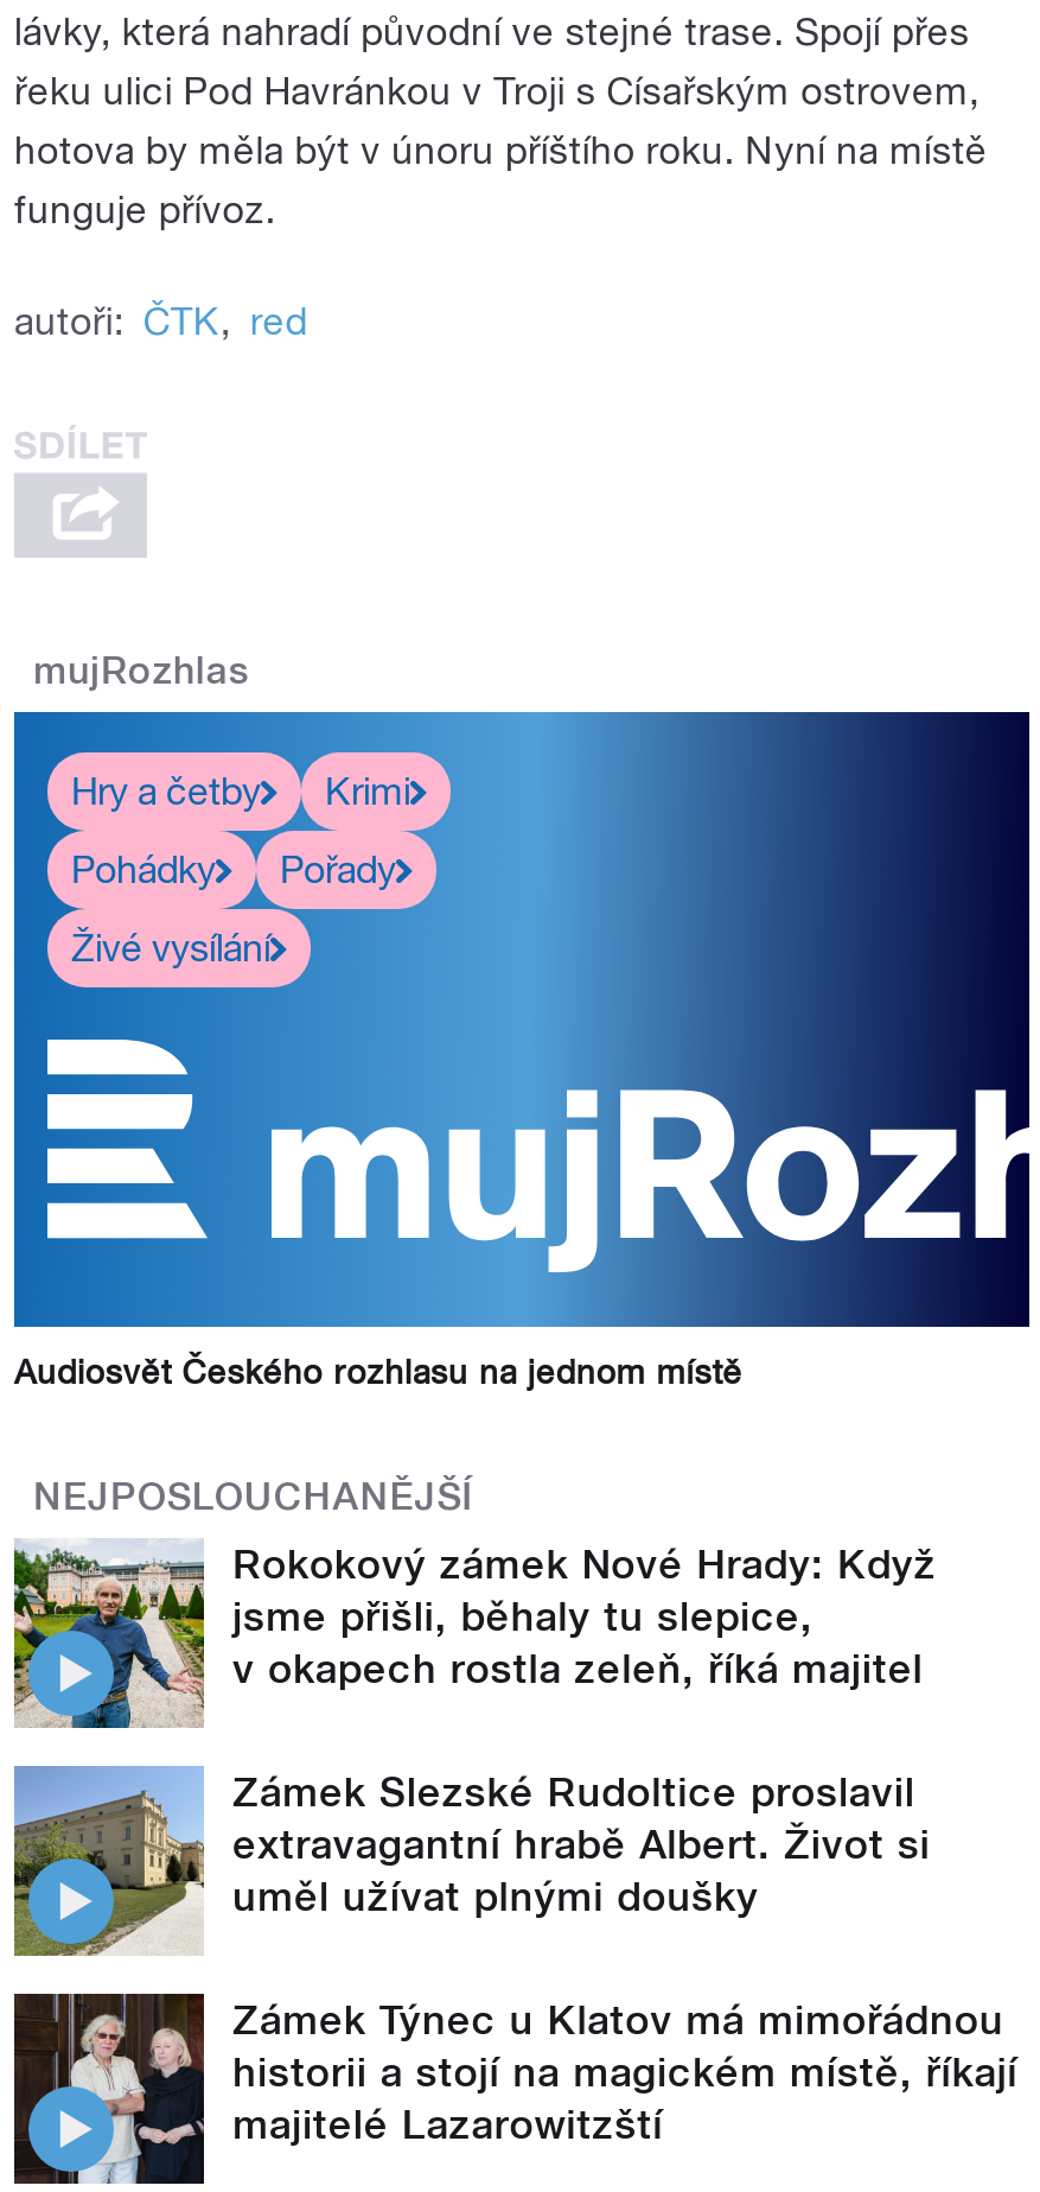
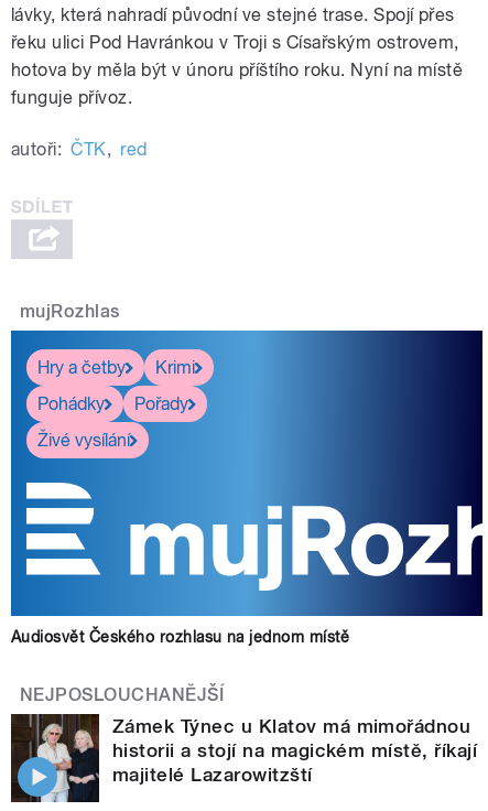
[12,1538,937,1920] [image] | Rokokový zámek Nové Hrady: Když | jsme přišli, běhaly tu slepice, | v okapech rostla zeleň, říká majitel | Zámek Slezské Rudoltice proslavil | extravagantní hrabě Albert. Život si | uměl užívat plnými doušky -> none
[12,1764,199,1958] [image] -> none

